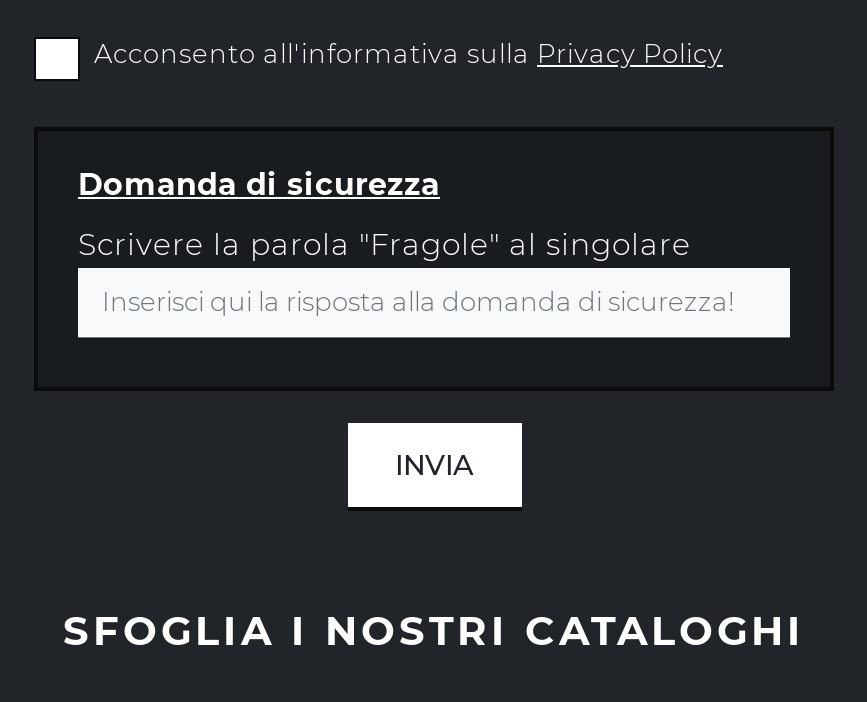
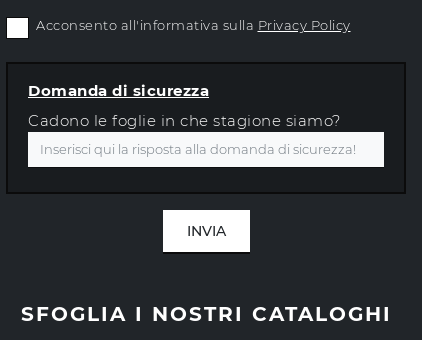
[78,226,691,264] Scrivere la parola "Fragole" al singolare -> [28,111,340,130] Cadono le foglie in che stagione siamo?

